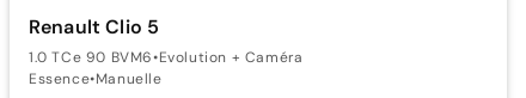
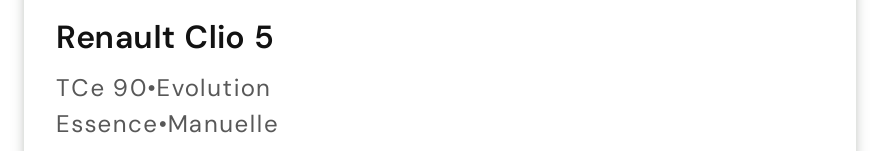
[29,48,303,67] 1.0 TCe 90 BVM6•Evolution + Caméra -> [56,72,271,104] TCe 90•Evolution

